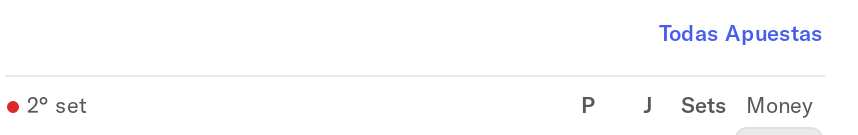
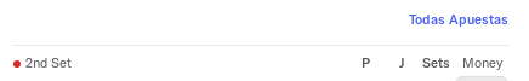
[27,91,87,119] 2° set -> [25,54,72,71] 2nd Set

